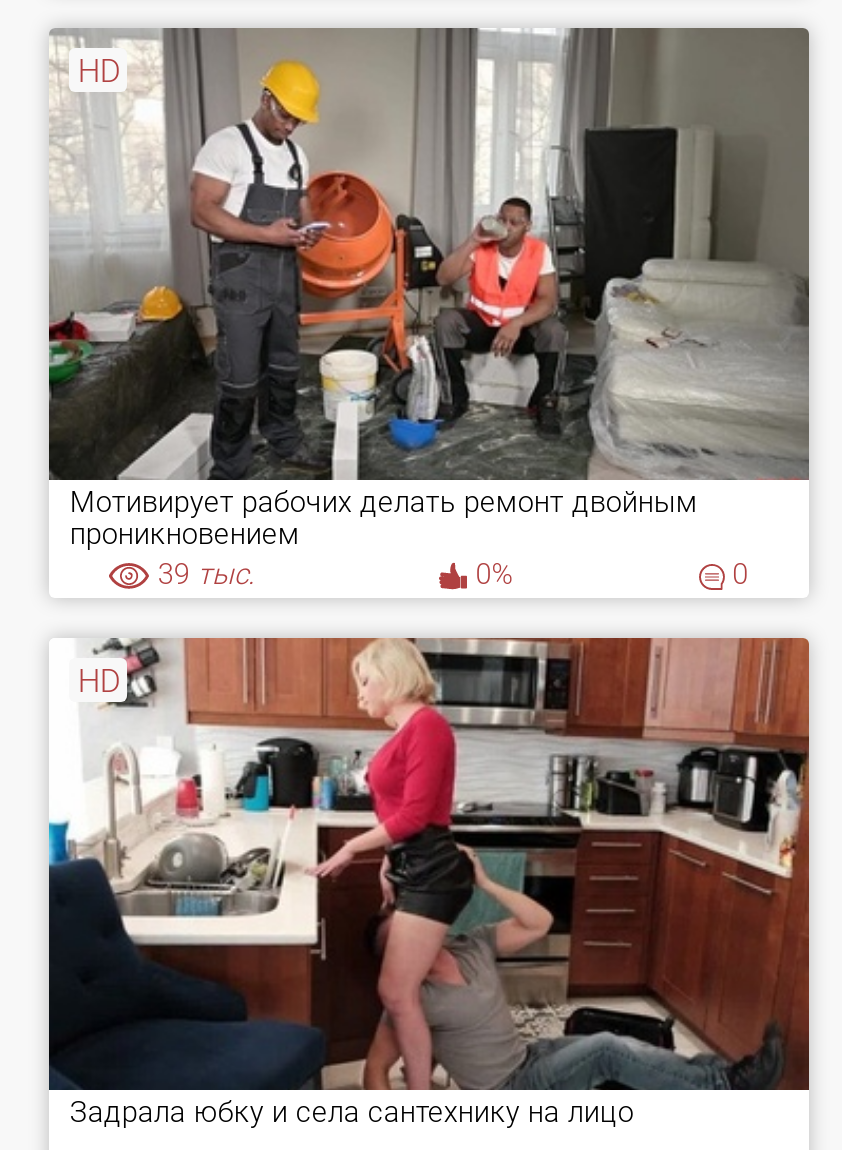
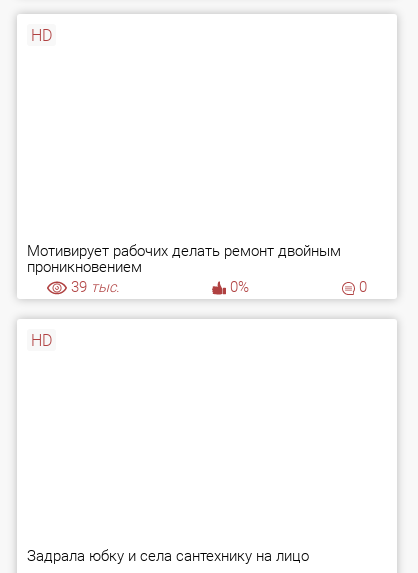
[47,26,811,482] [image] -> none
[47,636,811,1092] [image] -> none

